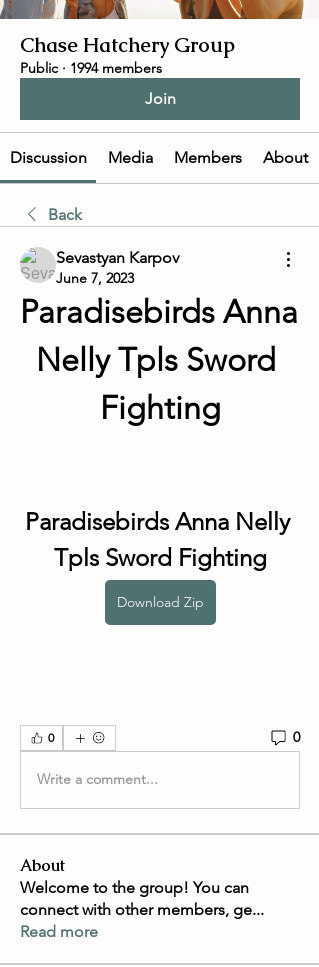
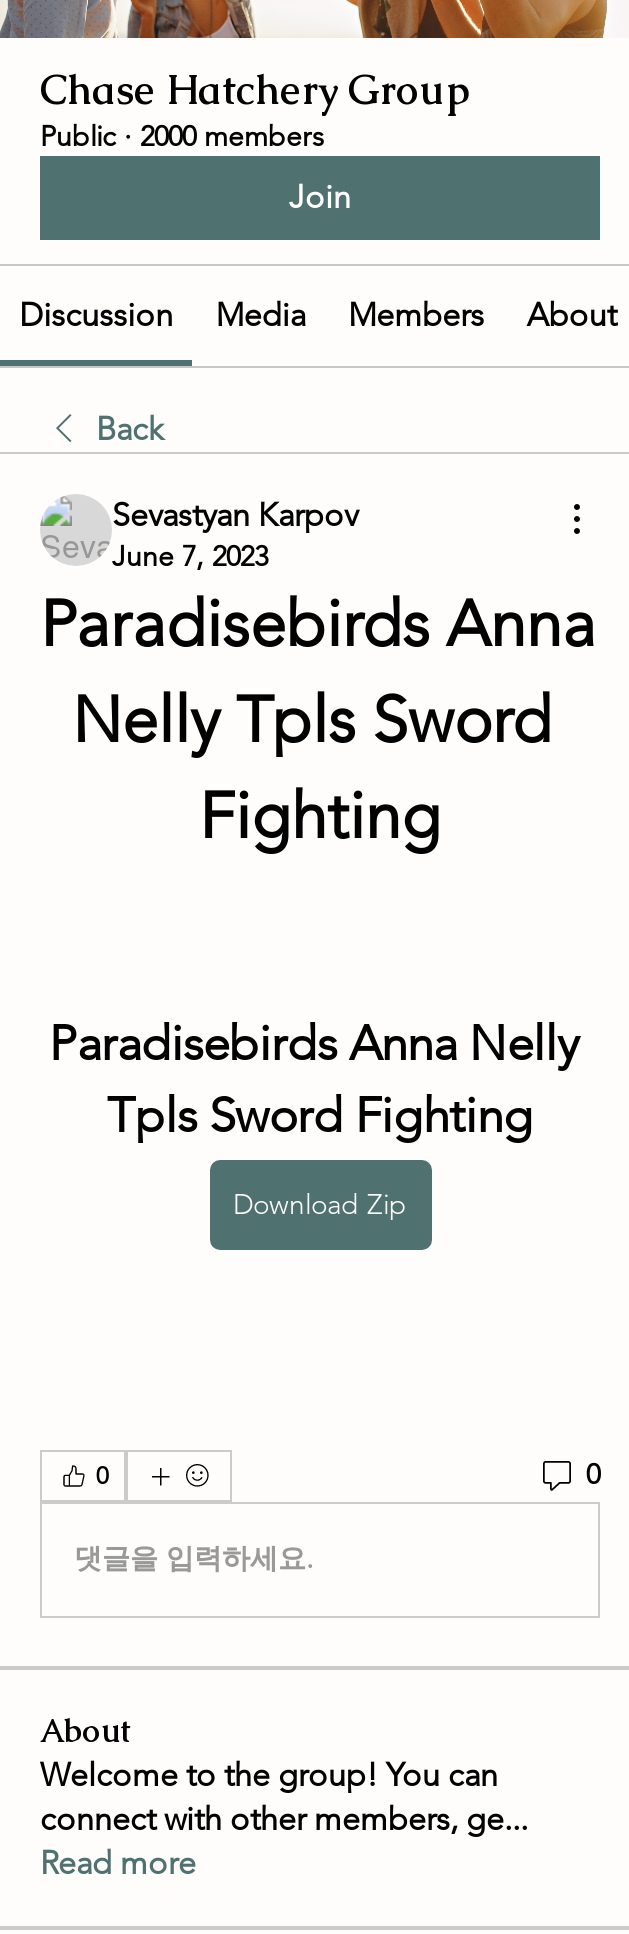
[20,59,162,77] Public · 1994 members -> [40,118,324,154] Public · 2000 members
[37,770,158,788] Write a comment... -> [74,1541,314,1577] 댓글을 입력하세요.

